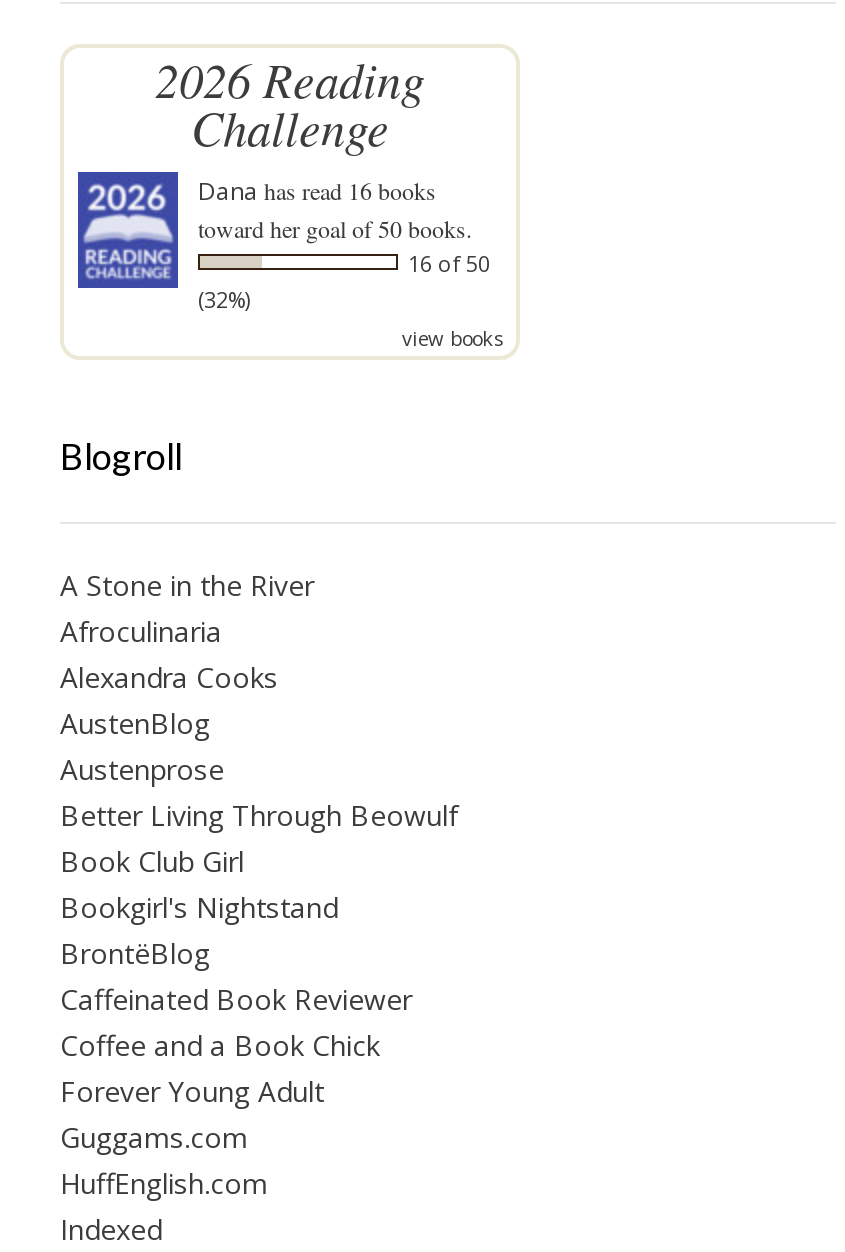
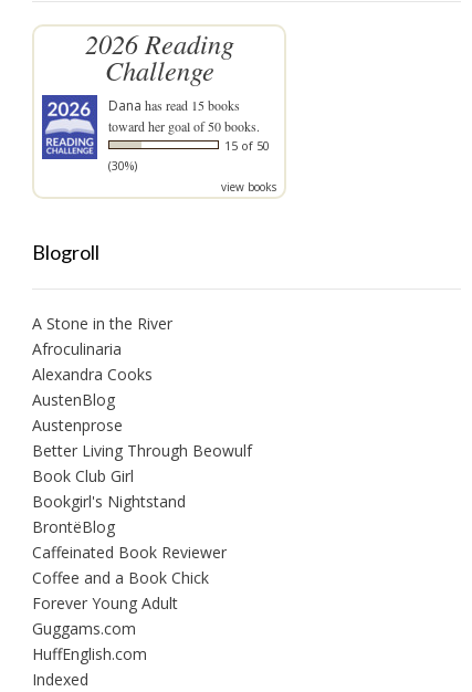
[198,174,436,208] Dana has read 16 books -> [108,96,240,115] Dana has read 15 books
[408,248,490,278] 16 of 50 -> [224,137,270,153] 15 of 50
[198,284,250,314] (32%) -> [108,157,137,173] (30%)

